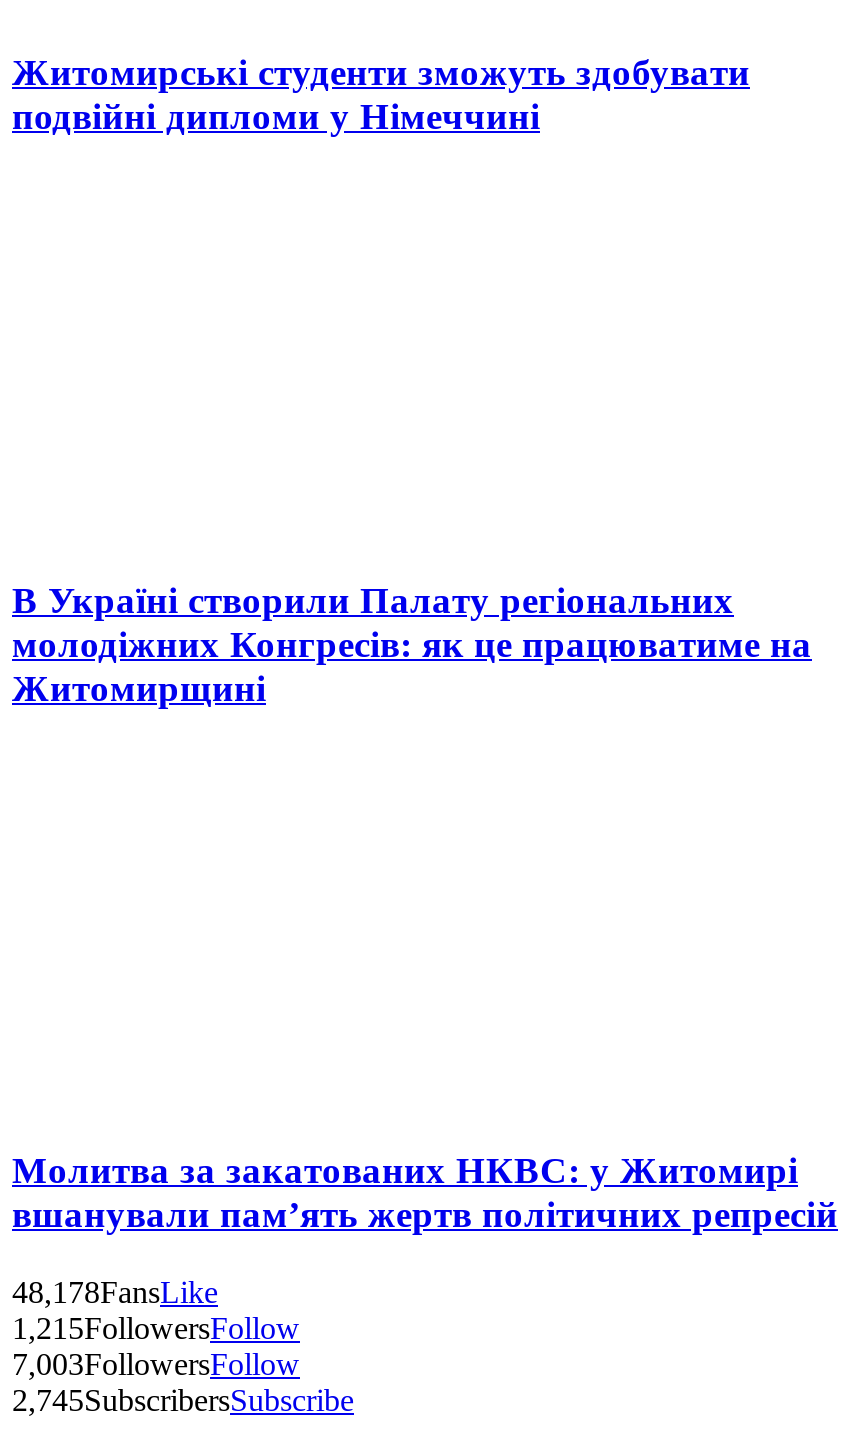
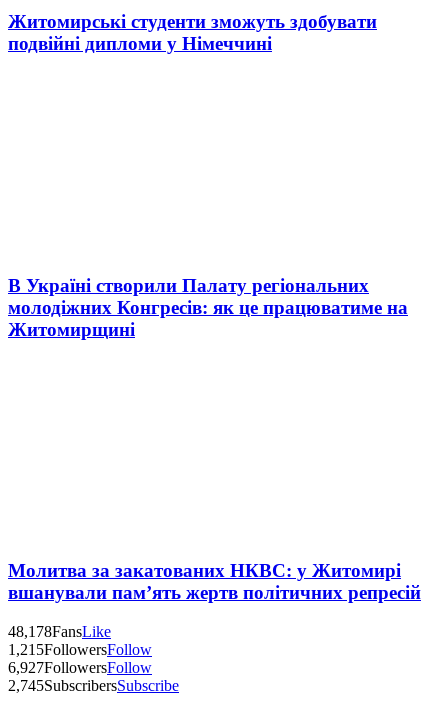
[12,1346,300,1380] 7,003FollowersFollow -> [8,659,152,676] 6,927FollowersFollow

